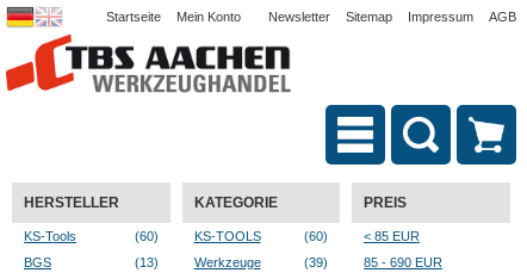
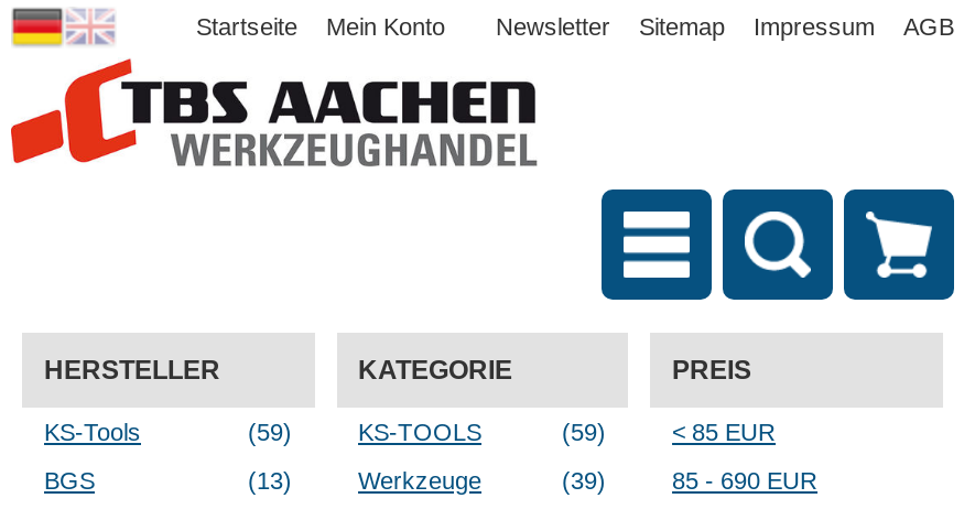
[134,229,158,243] (60) -> [248,419,292,445] (59)
[304,229,328,243] (60) -> [562,419,606,445] (59)

